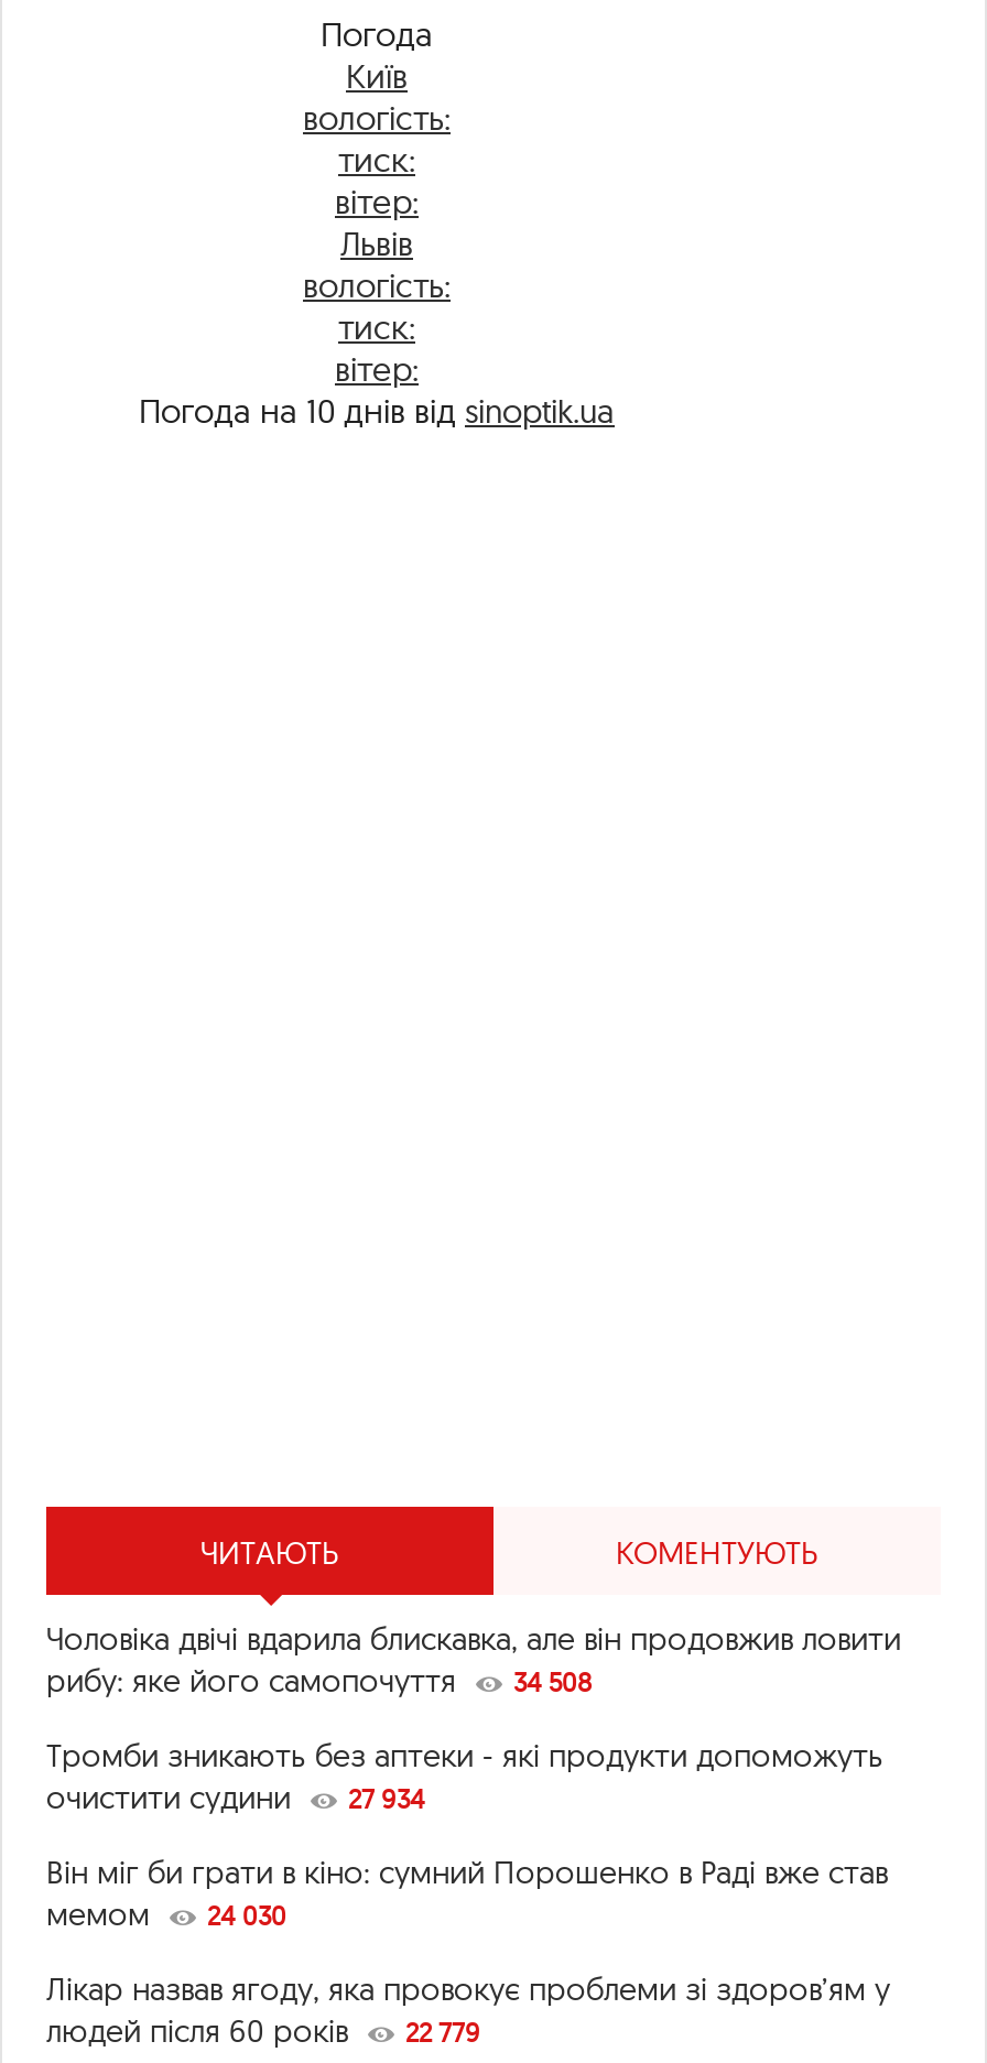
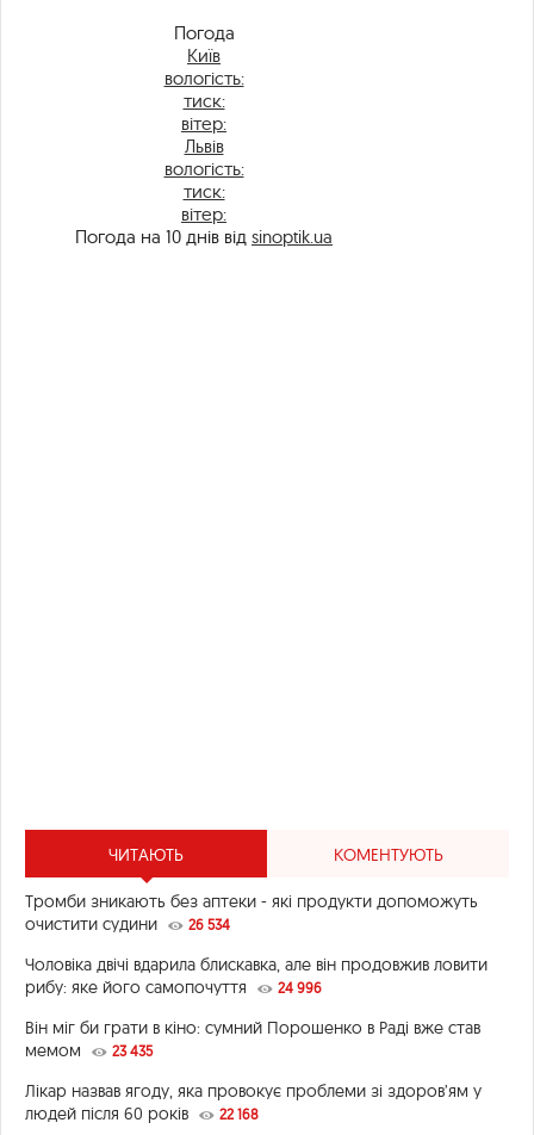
moved [46,1619,901,1700] -> [25,954,488,998]: Чоловіка двічі вдарила блискавка, але він продовжив ловити | рибу: яке його самопочуття
[513,1665,593,1698] 34 508 -> none
moved [46,1736,883,1817] -> [25,890,478,935]: Тромби зникають без аптеки - які продукти допоможуть | очистити судини
[348,1782,425,1815] 27 934 -> [188,916,322,997] 26 534 | 24 996
[46,1894,286,1934] мемом 24 030 -> [25,1040,153,1061] мемом 23 435
[46,2011,480,2051] людей після 60 років 22 779 -> [25,1103,259,1124] людей після 60 років 22 168

